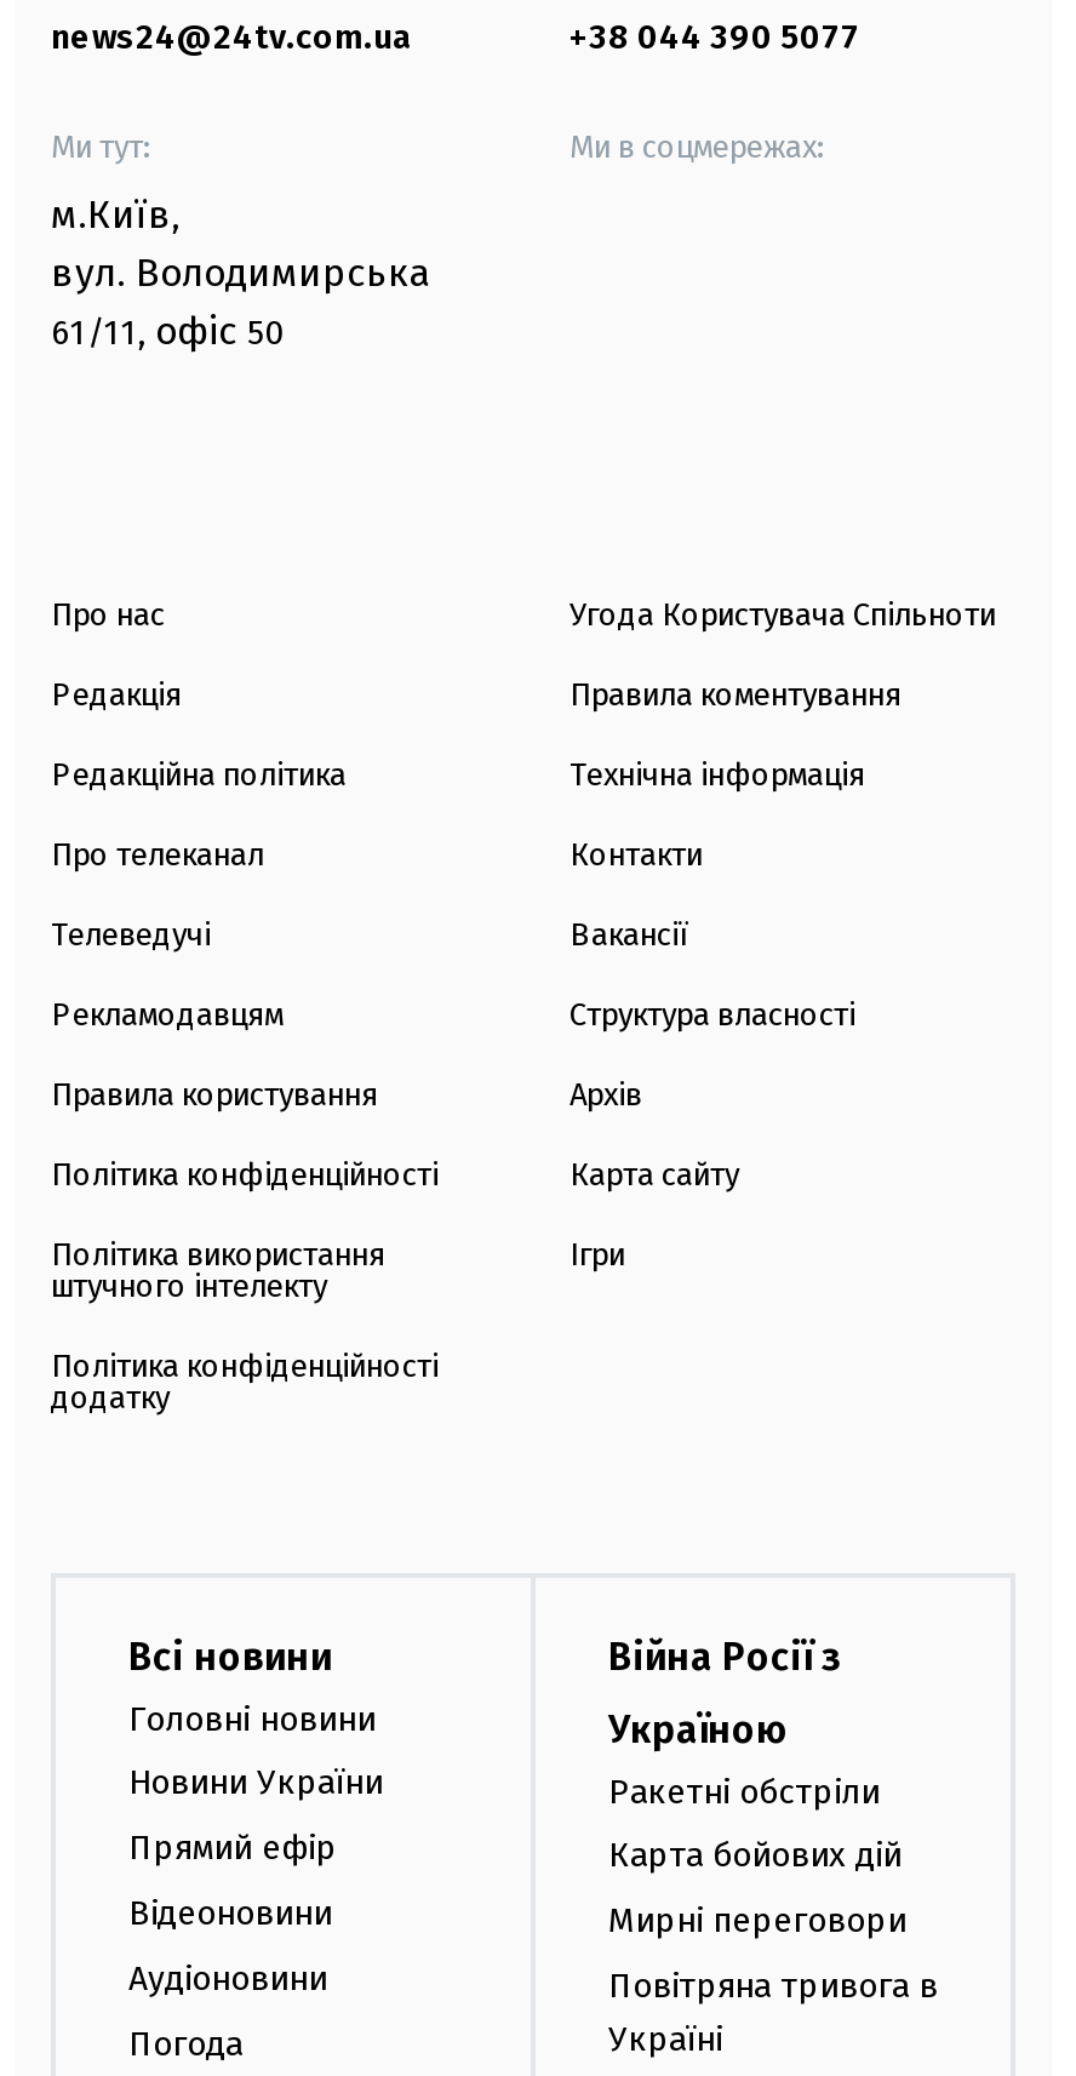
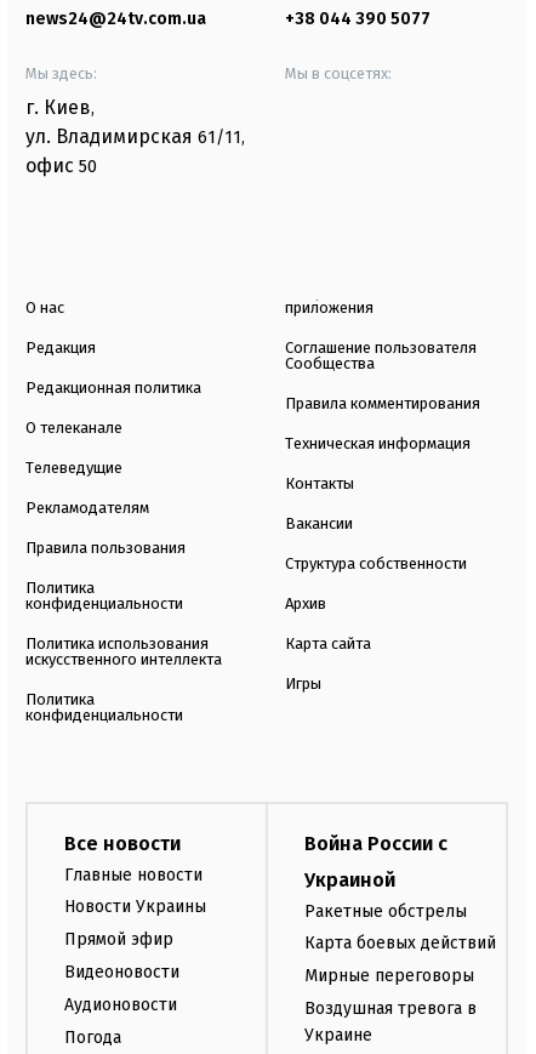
[51,127,431,353] Ми тут: | м.Київ, | вул. Володимирська | 61/11, офіс 50 -> [25,64,245,177] Мы здесь: | г. Киев, | ул. Владимирская 61/11, | офис 50
[570,127,824,164] Ми в соцмережах: -> [285,64,392,82] Мы в соцсетях:
[51,595,439,1415] Про нас | Редакція | Редакційна політика | Про телеканал | Телеведучі | Рекламодавцям | Правила користування | Політика конфіденційності | Політика використання | штучного інтелекту | Політика конфіденційності | додатку -> [25,298,222,724] О нас | Редакция | Редакционная политика | О телеканале | Телеведущие | Рекламодателям | Правила пользования | Политика | конфиденциальности | Политика использования | искусственного интеллекта | Политика | конфиденциальности
[570,595,996,1272] Угода Користувача Спільноти | Правила коментування | Технічна інформація | Контакти | Вакансії | Структура власності | Архів | Карта сайту | Ігри -> [285,298,480,692] приложения | Соглашение пользователя | Сообщества | Правила комментирования | Техническая информация | Контакты | Вакансии | Структура собственности | Архив | Карта сайта | Игры
[128,1633,383,1999] Всі новини | Головні новини | Новини України | Прямий ефір | Відеоновини | Аудіоновини -> [64,832,206,1015] Все новости | Главные новости | Новости Украины | Прямой эфир | Видеоновости | Аудионовости
[608,1633,843,1679] Війна Росії з -> [304,832,447,855] Война России с
[608,1705,880,1812] Україною | Ракетні обстріли -> [304,868,467,921] Украиной | Ракетные обстрелы
[608,1836,902,1877] Карта бойових дій -> [304,933,496,954] Карта боевых действий
[608,1901,906,1942] Мирні переговори -> [304,966,474,986] Мирные переговоры
[608,1966,938,2060] Повітряна тривога в | Україні -> [304,998,477,1046] Воздушная тревога в | Украине

